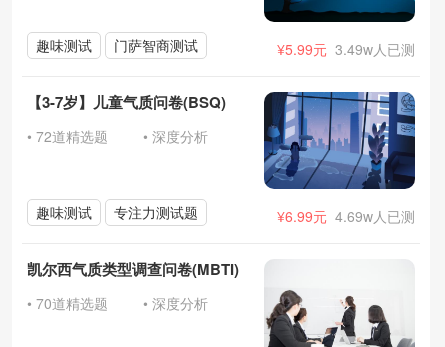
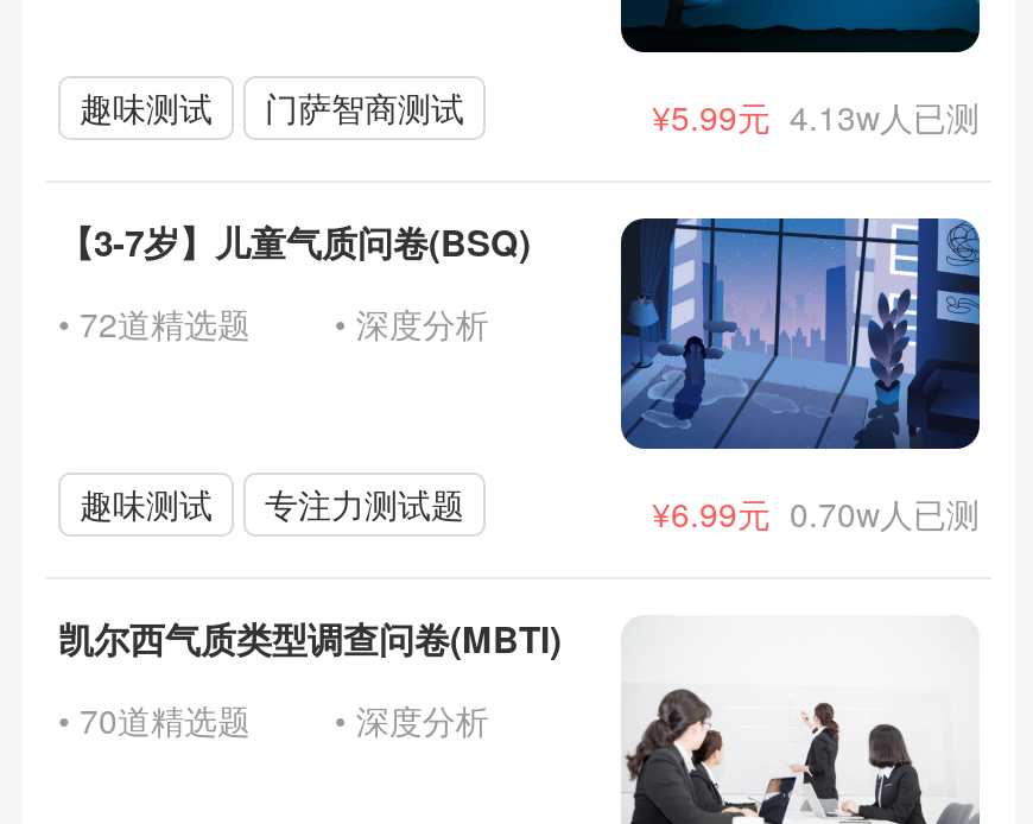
[277,39,415,59] ¥5.99元 3.49w人已测 -> [652,93,980,140] ¥5.99元 4.13w人已测
[277,206,415,226] ¥6.99元 4.69w人已测 -> [652,489,980,536] ¥6.99元 0.70w人已测

